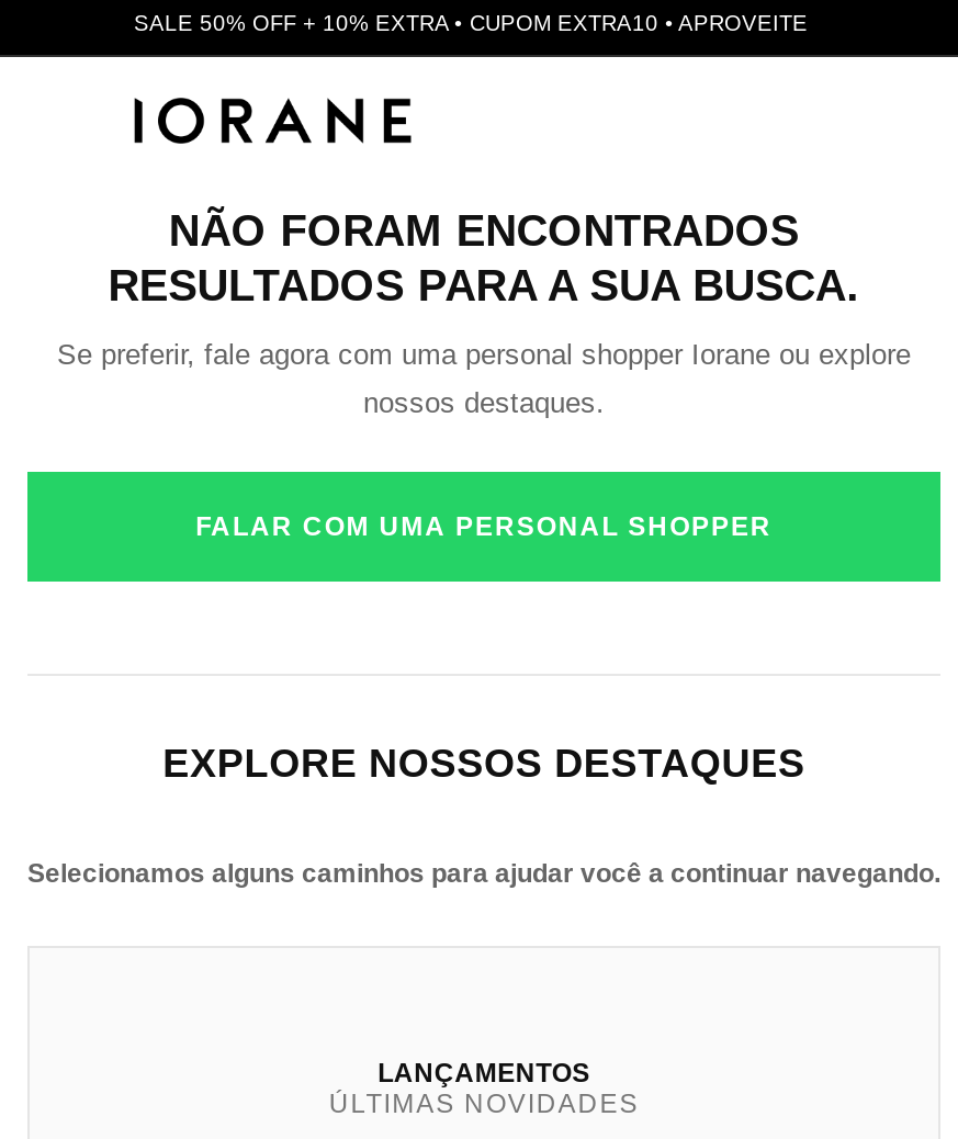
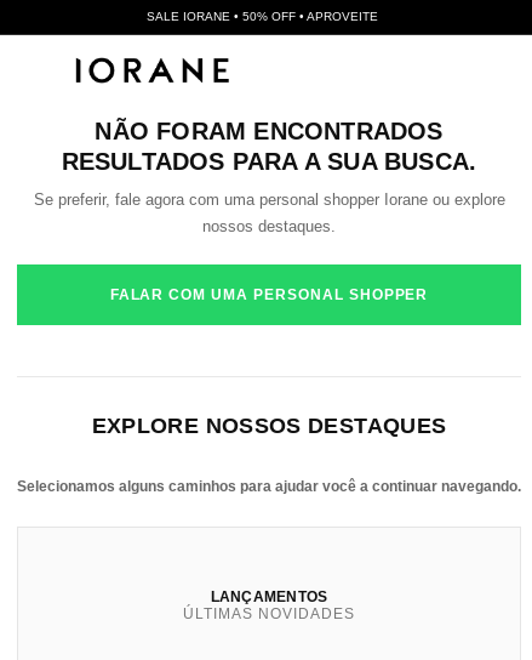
[134,11,808,35] SALE 50% OFF + 10% EXTRA • CUPOM EXTRA10 • APROVEITE -> [146,10,377,23] SALE IORANE • 50% OFF • APROVEITE

